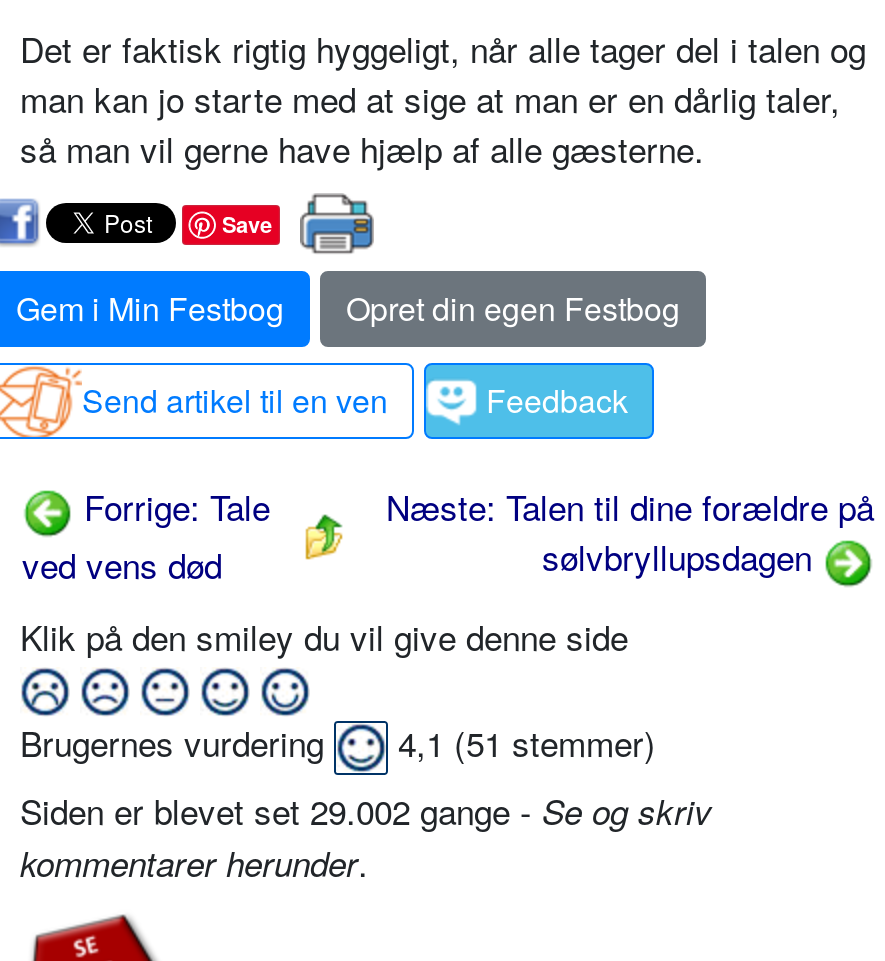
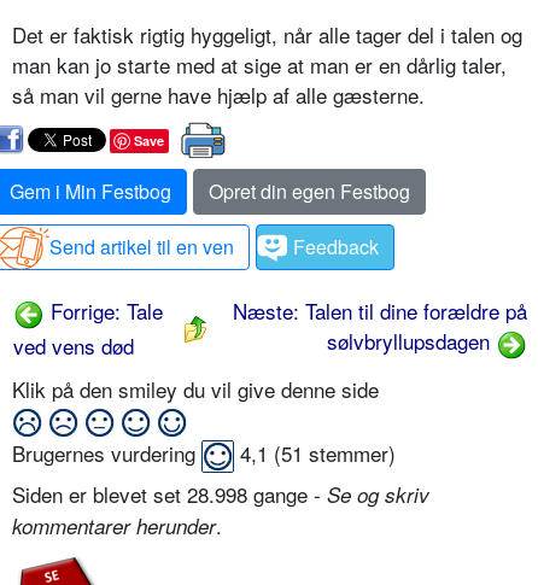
[20,785,712,835] Siden er blevet set 29.002 gange - Se og skriv -> [12,479,429,509] Siden er blevet set 28.998 gange - Se og skriv

